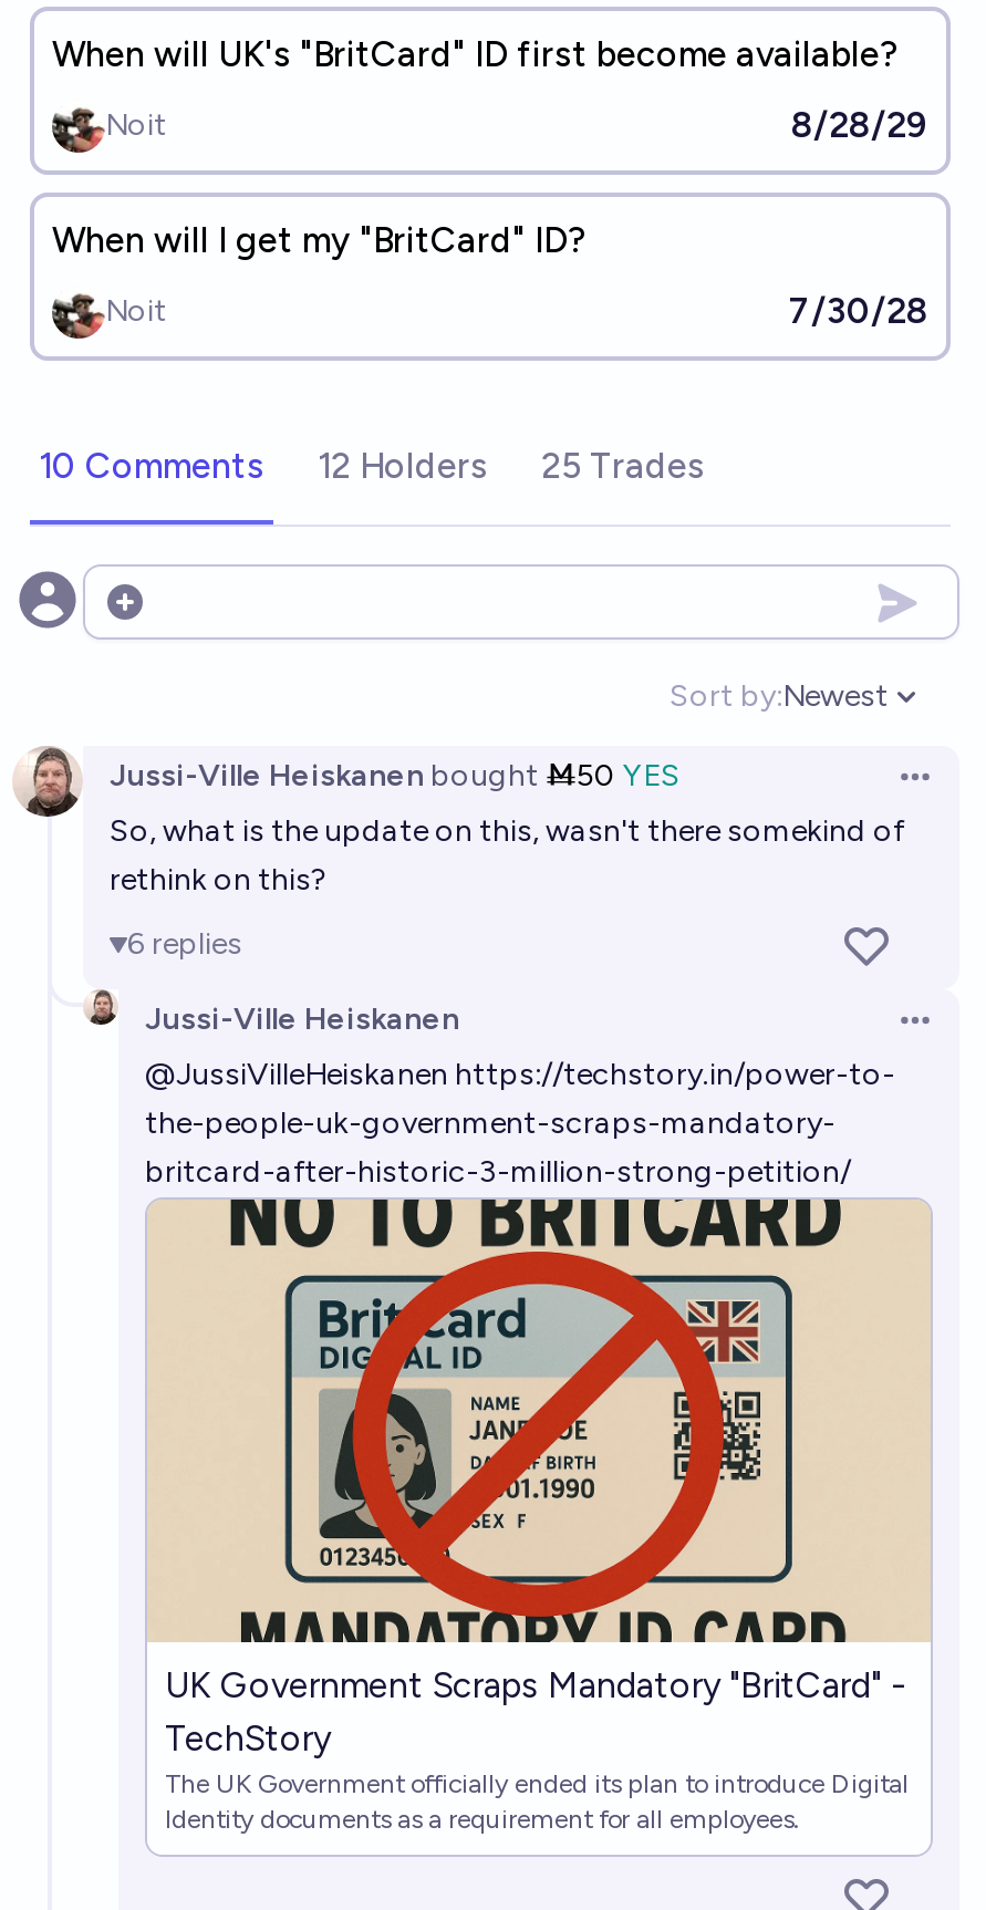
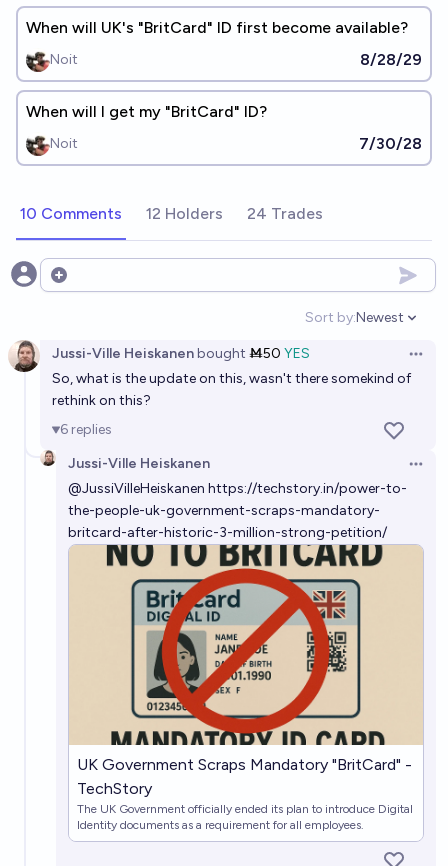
[39,445,705,487] 10 Comments 12 Holders 25 Trades -> [20,204,323,223] 10 Comments 12 Holders 24 Trades

